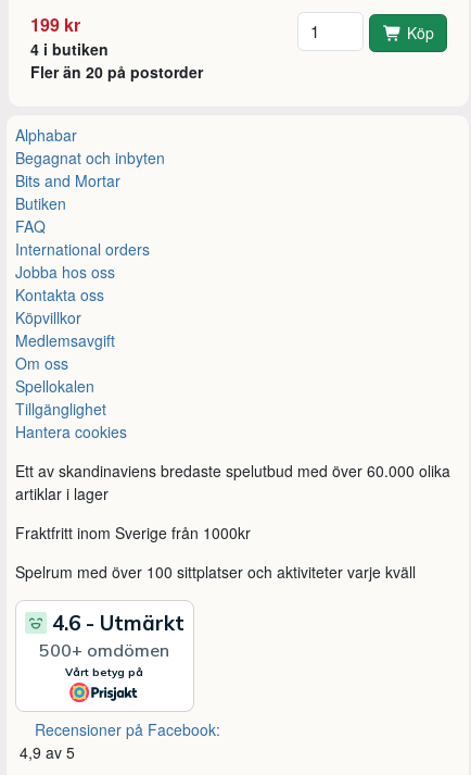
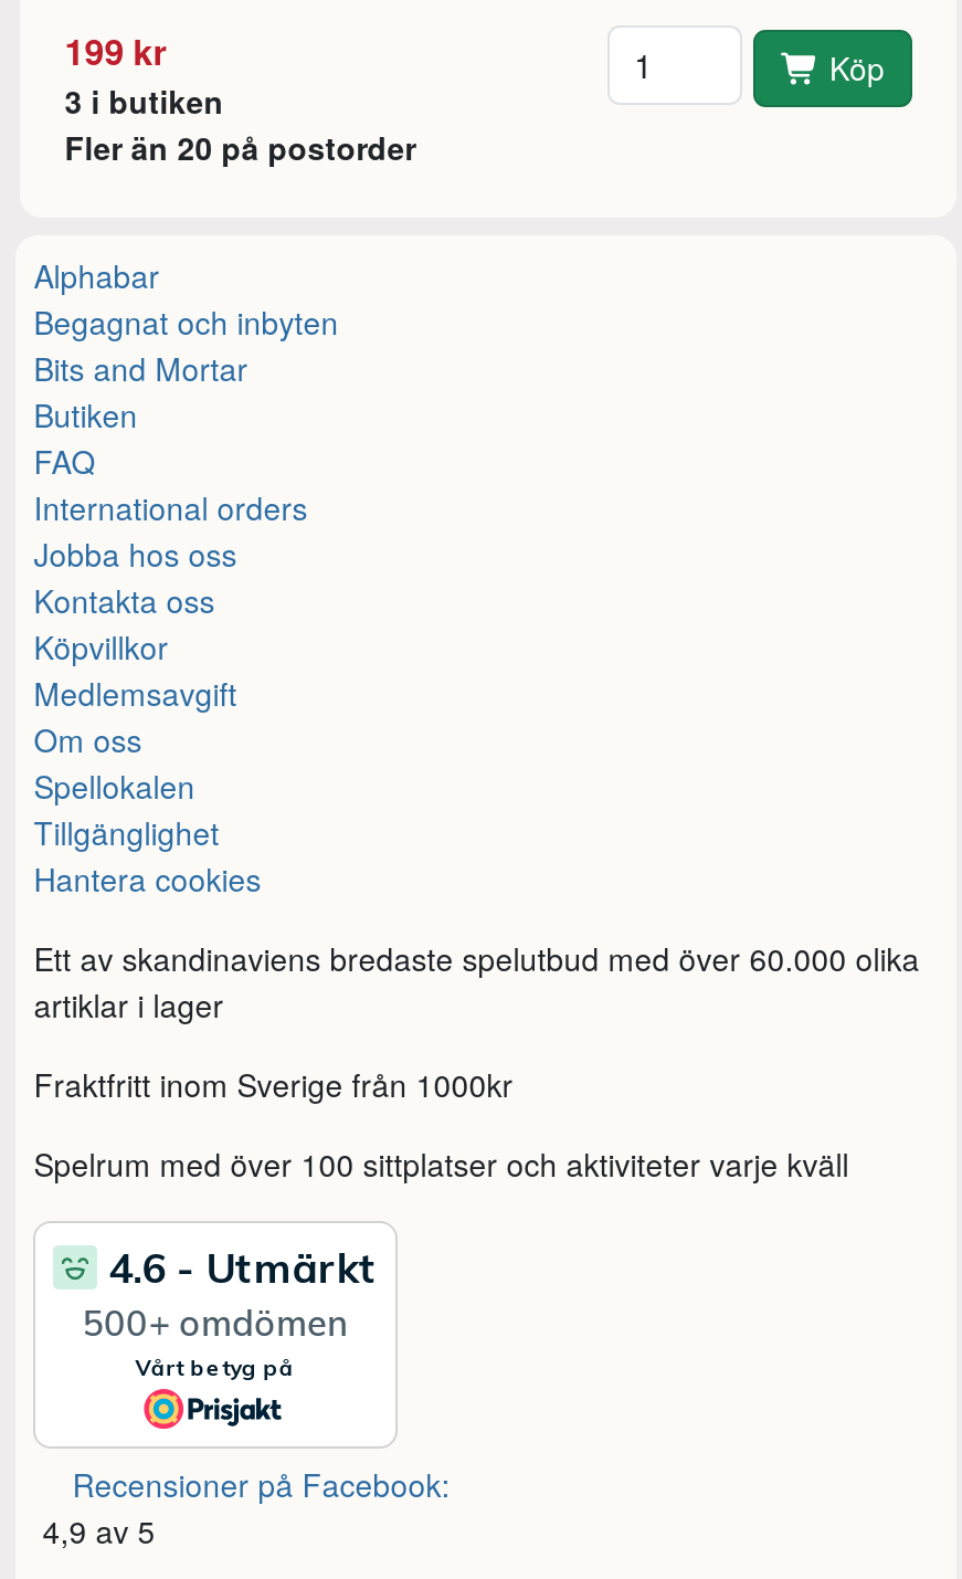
[31,38,109,60] 4 i butiken -> [65,79,224,124] 3 i butiken

